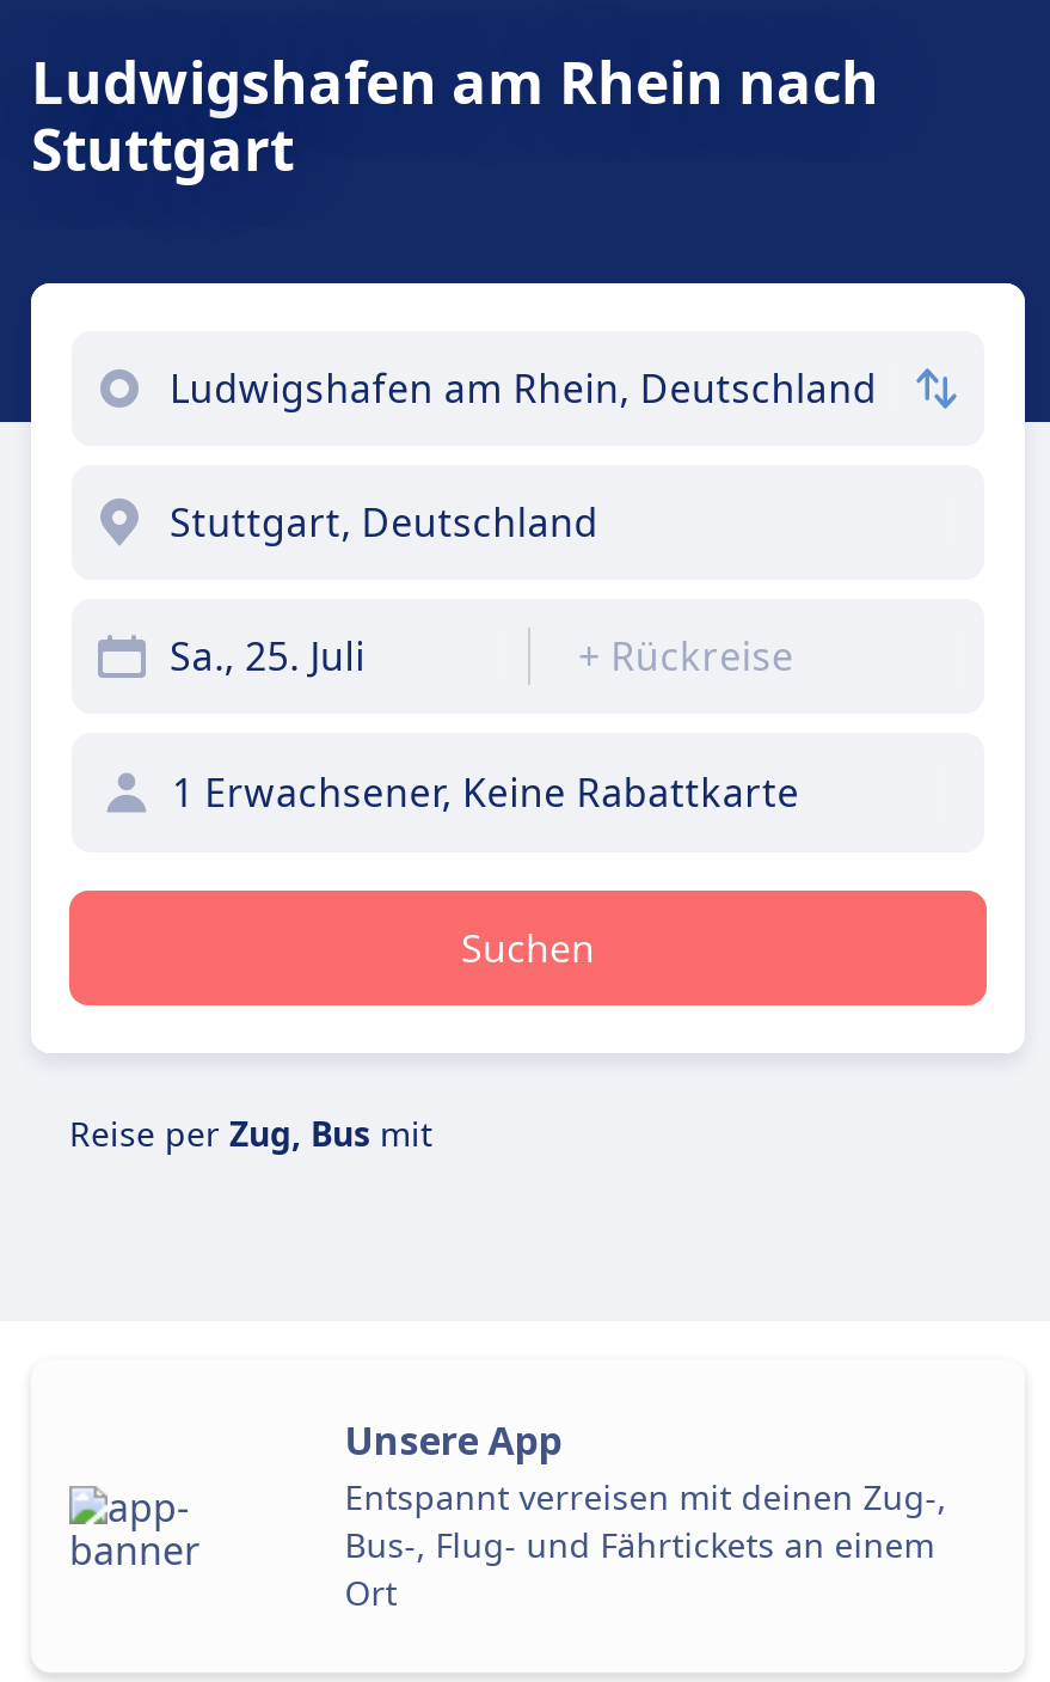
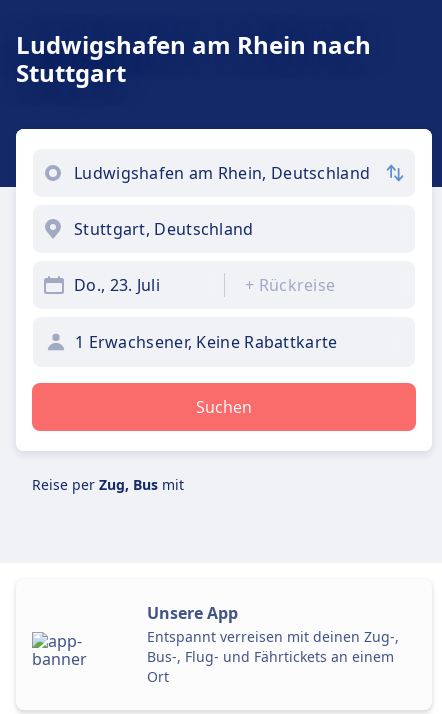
[170,630,365,683] Sa., 25. Juli -> [74,274,160,296] Do., 23. Juli

